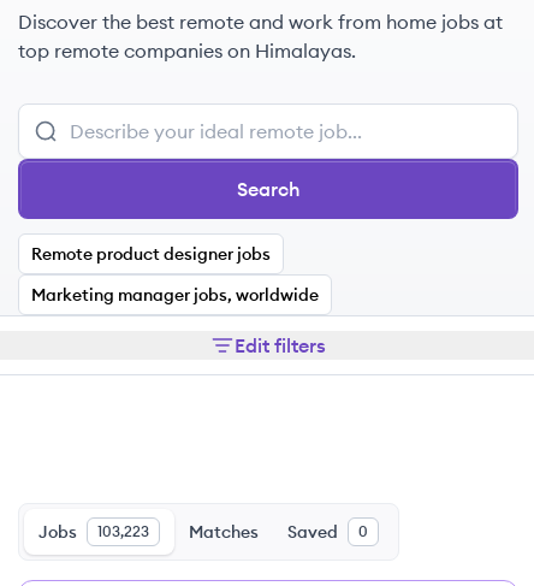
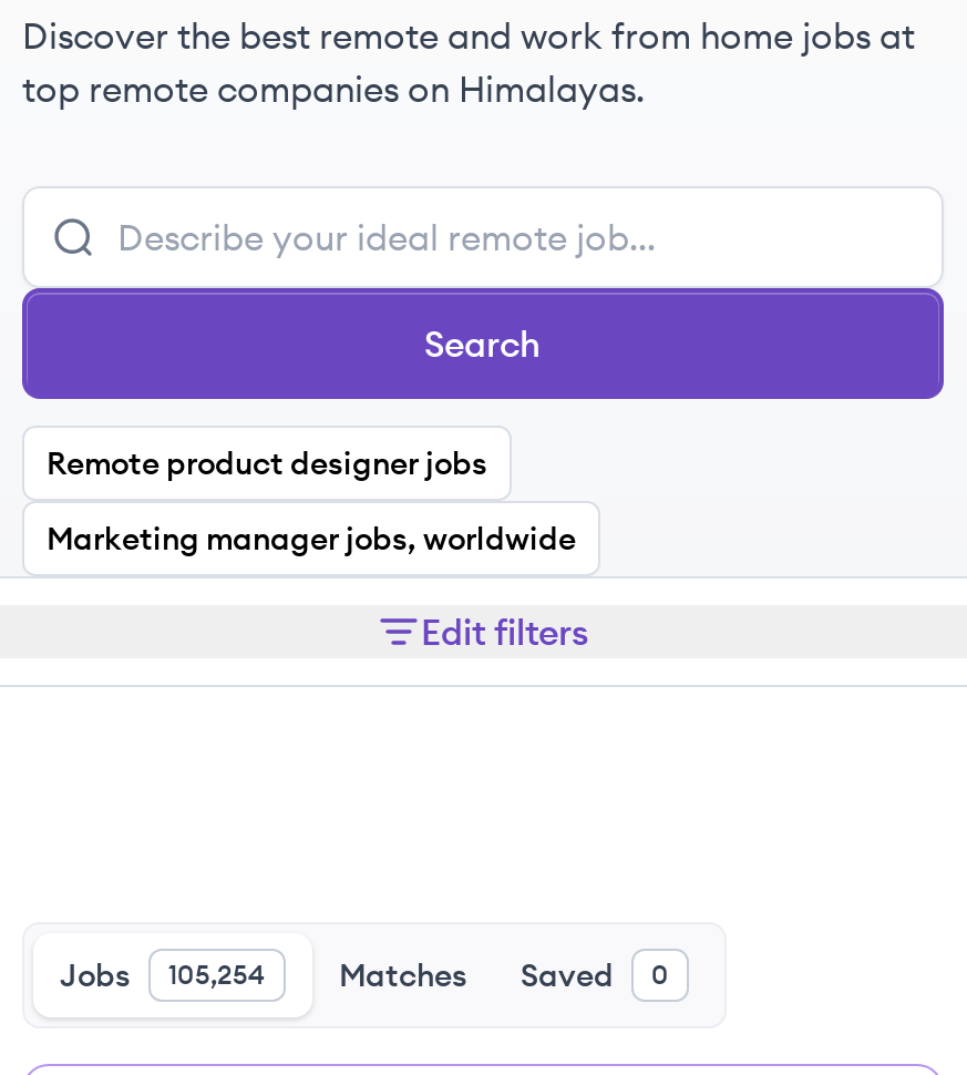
[38,521,149,543] Jobs 103,223 -> [60,955,266,995] Jobs 105,254

